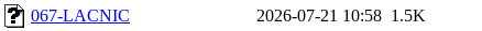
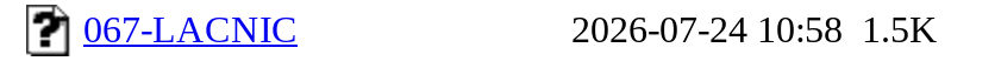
[256,7,426,25] 2026-07-21 10:58 1.5K -> [571,10,938,50] 2026-07-24 10:58 1.5K

